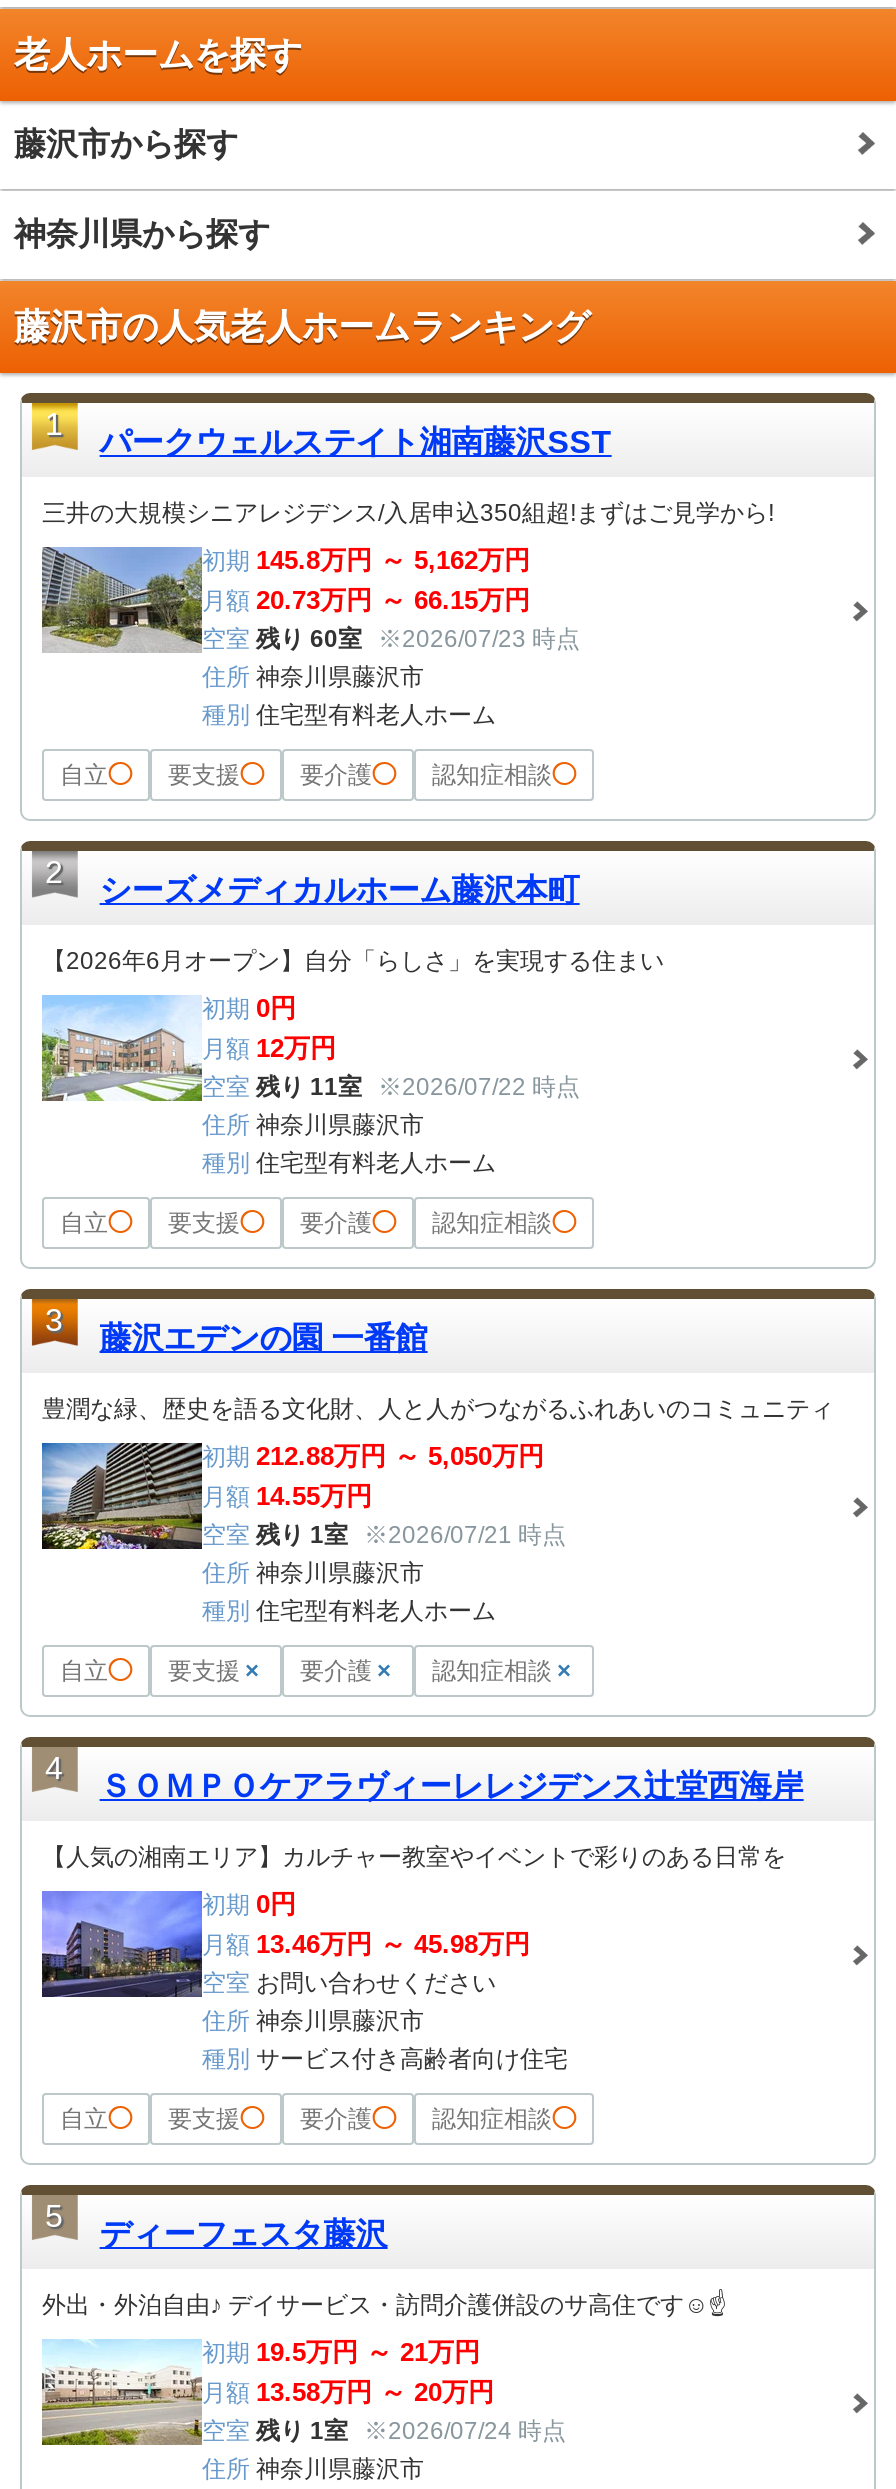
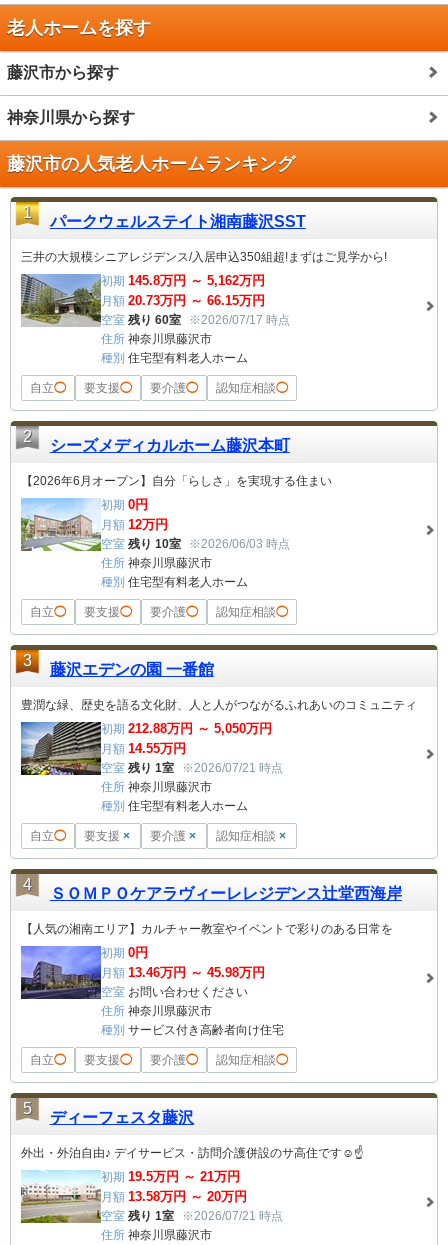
[202,624,580,652] 空室 残り 60室 ※2026/07/23 時点 -> [101,313,290,327] 空室 残り 60室 ※2026/07/17 時点
[202,1072,580,1100] 空室 残り 11室 ※2026/07/22 時点 -> [101,537,290,551] 空室 残り 10室 ※2026/06/03 時点
[202,2416,566,2444] 空室 残り 1室 ※2026/07/24 時点 -> [101,1209,283,1223] 空室 残り 1室 ※2026/07/21 時点

